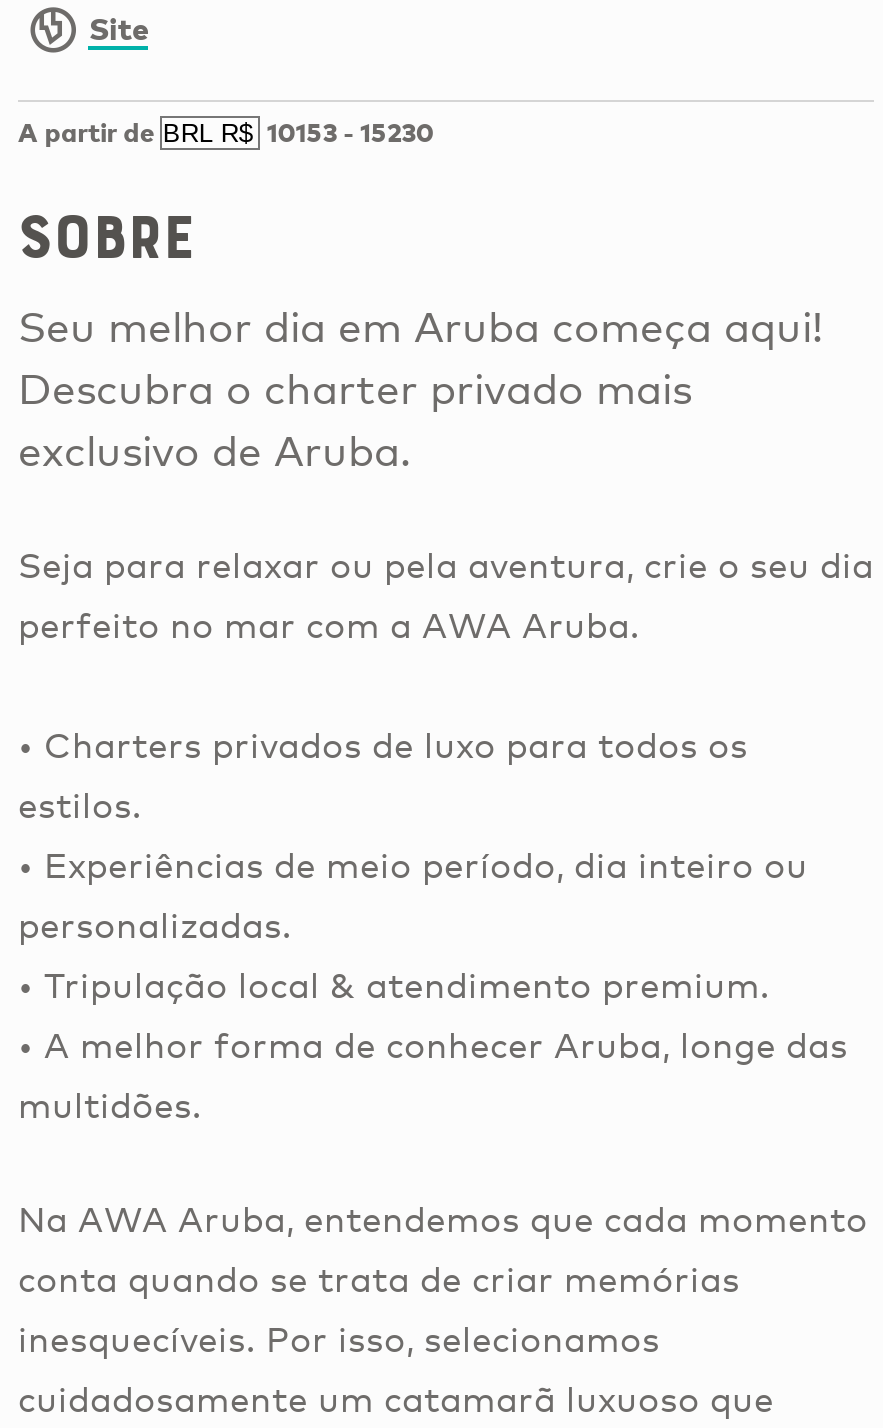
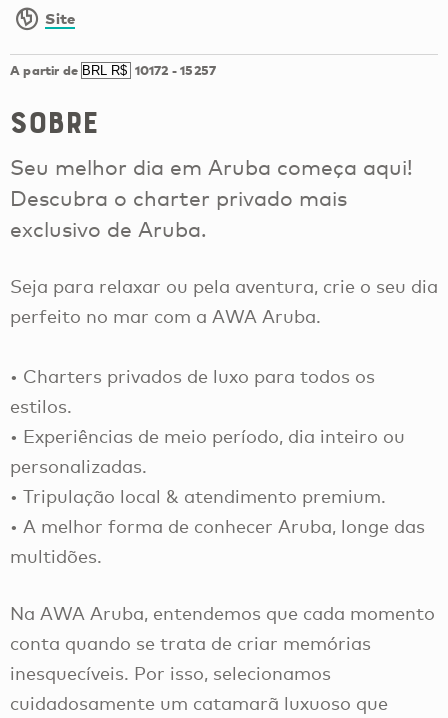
[267,116,434,148] 10153 - 15230 -> [134,62,216,78] 10172 - 15257

